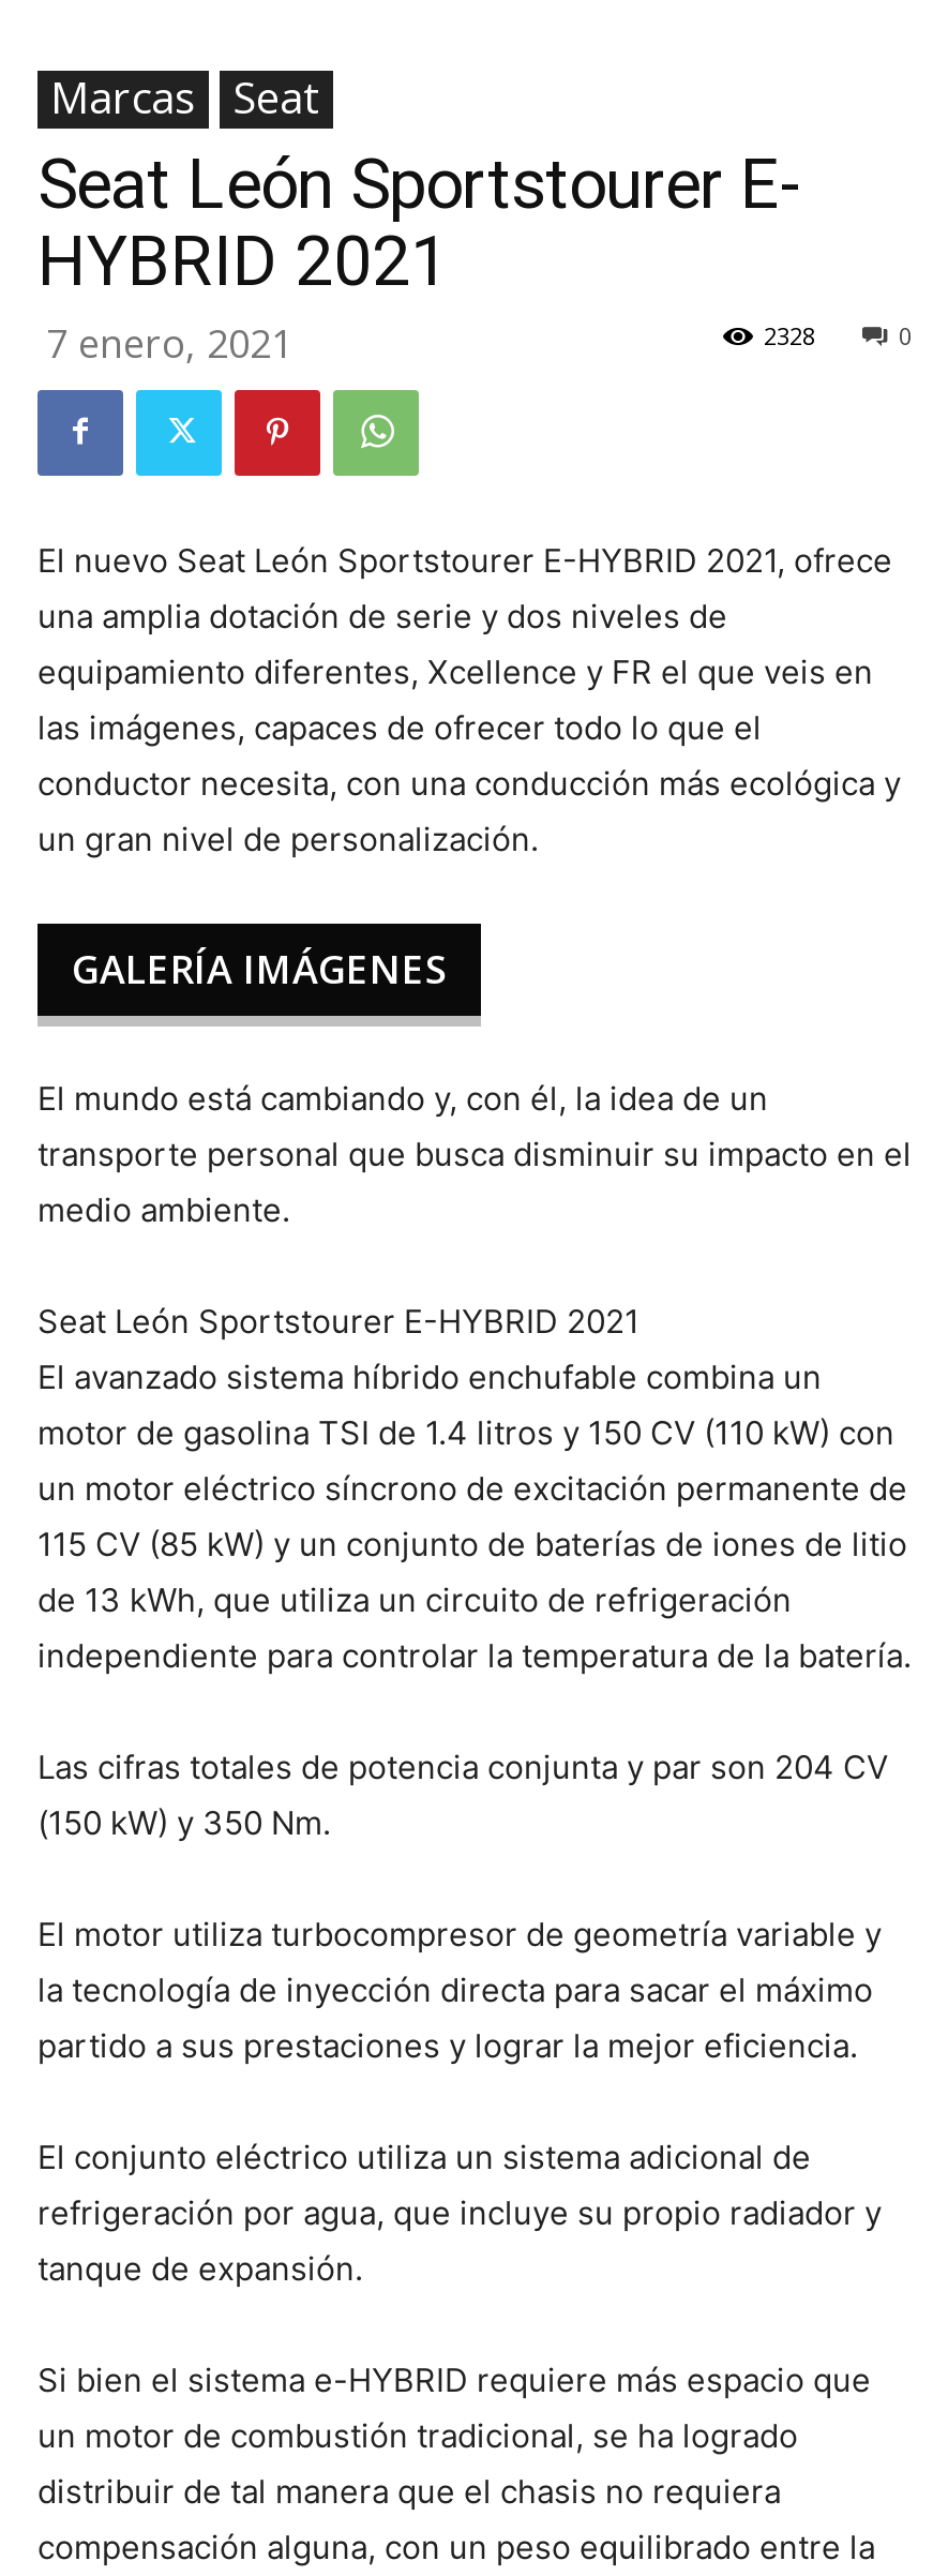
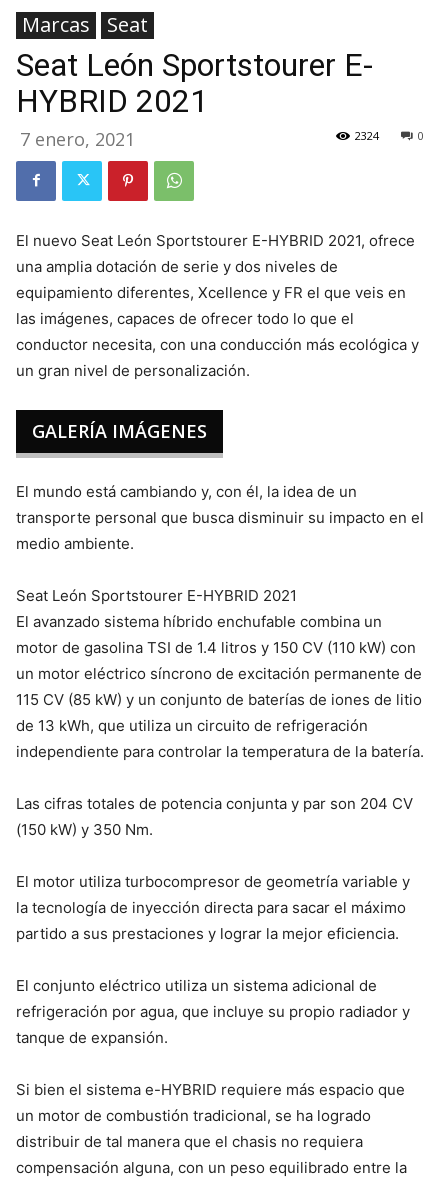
[764,318,815,350] 2328 -> [355,127,379,142] 2324

